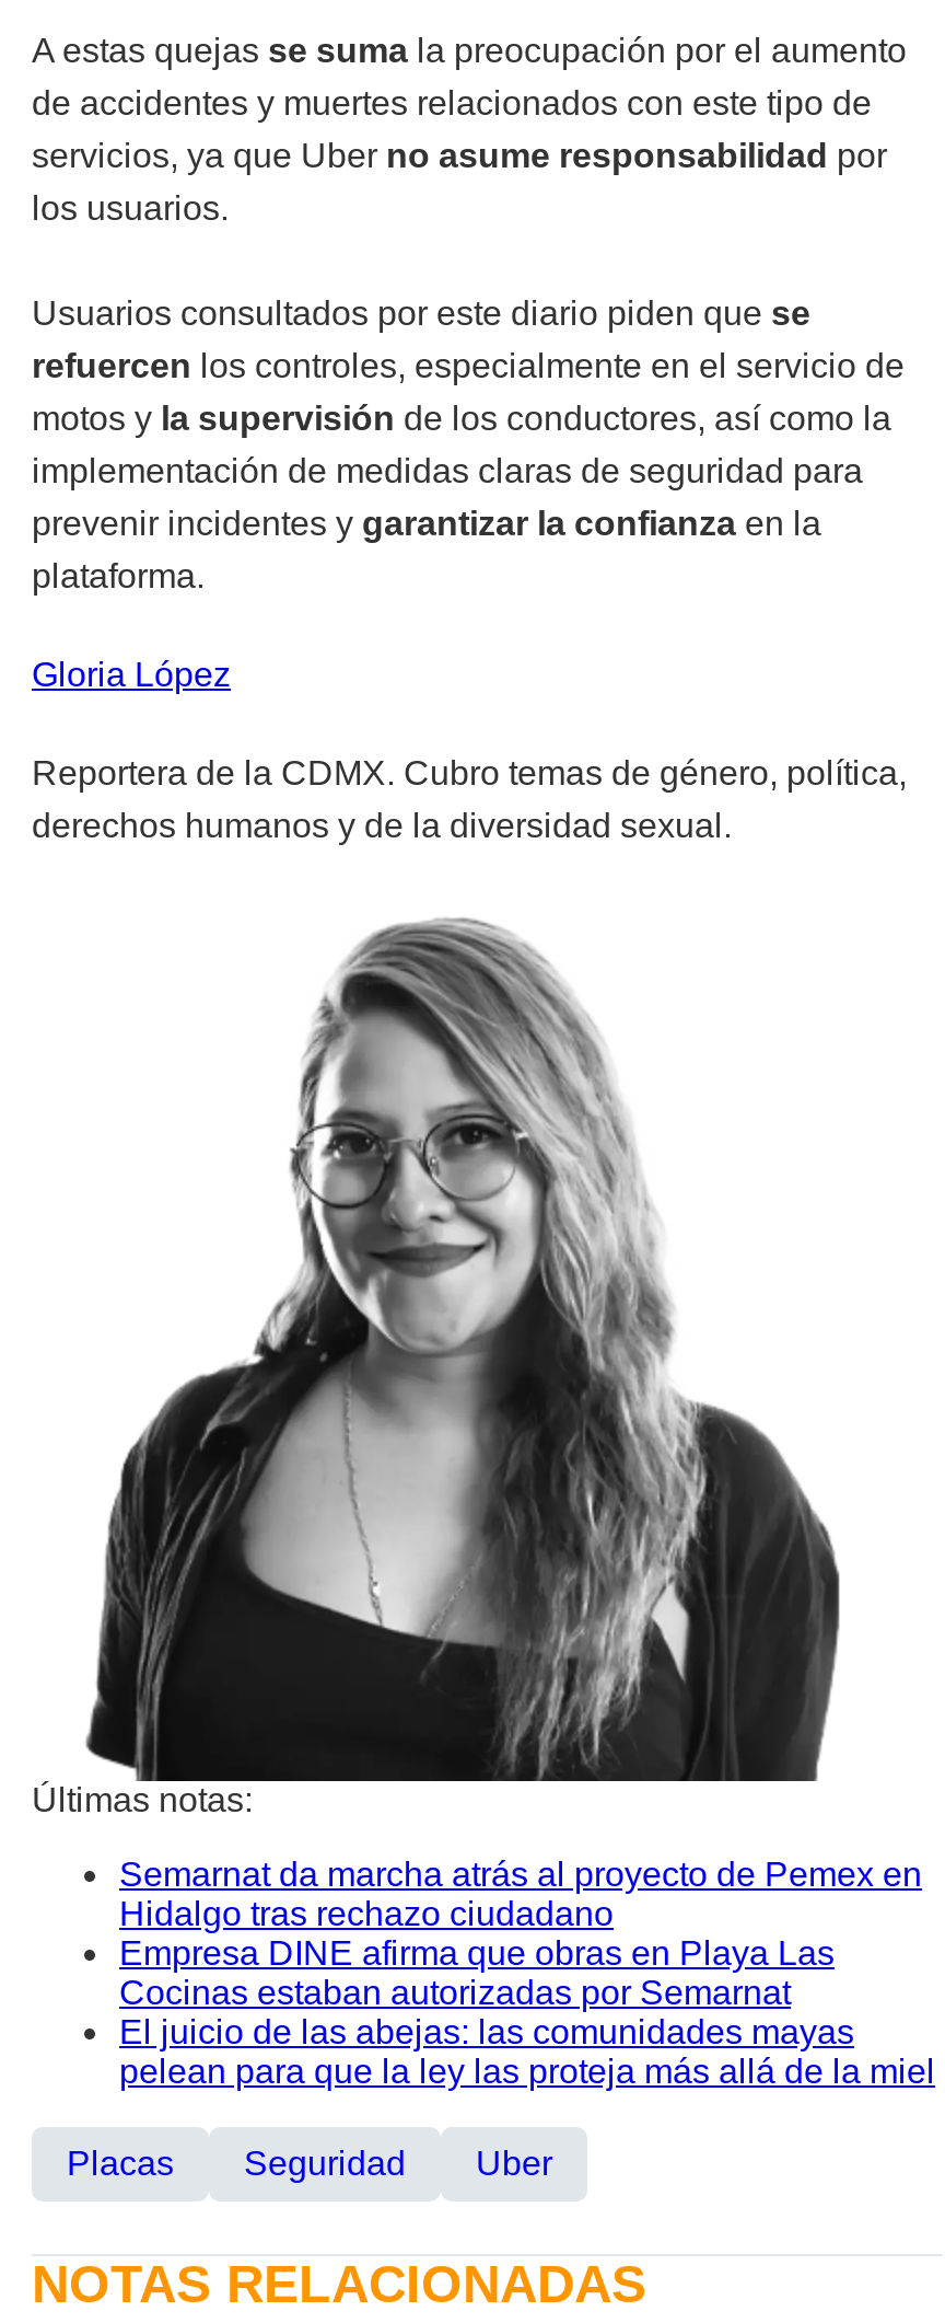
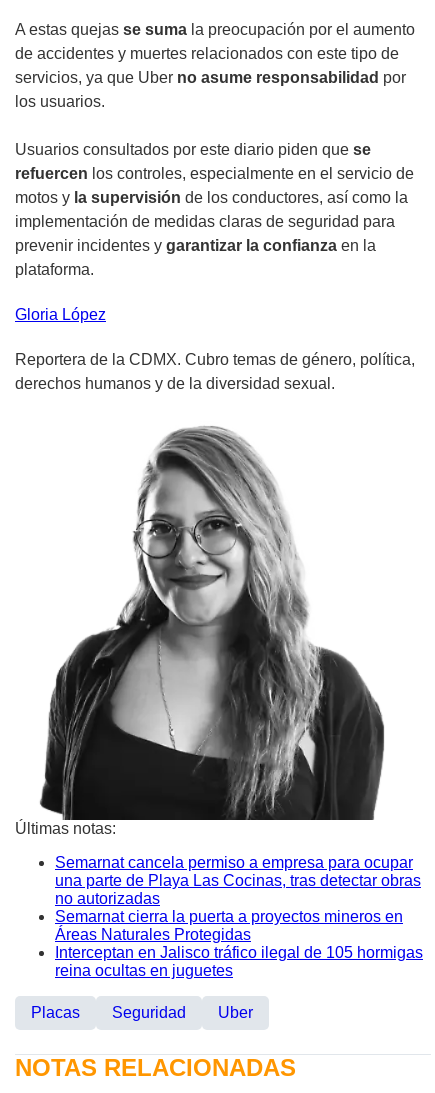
[119,1856,935,2090] Semarnat da marcha atrás al proyecto de Pemex en | Hidalgo tras rechazo ciudadano | Empresa DINE afirma que obras en Playa Las | Cocinas estaban autorizadas por Semarnat | El juicio de las abejas: las comunidades mayas | pelean para que la ley las proteja más allá de la miel -> [55,854,423,979] Semarnat cancela permiso a empresa para ocupar | una parte de Playa Las Cocinas, tras detectar obras | no autorizadas | Semarnat cierra la puerta a proyectos mineros en | Áreas Naturales Protegidas | Interceptan en Jalisco tráfico ilegal de 105 hormigas | reina ocultas en juguetes

